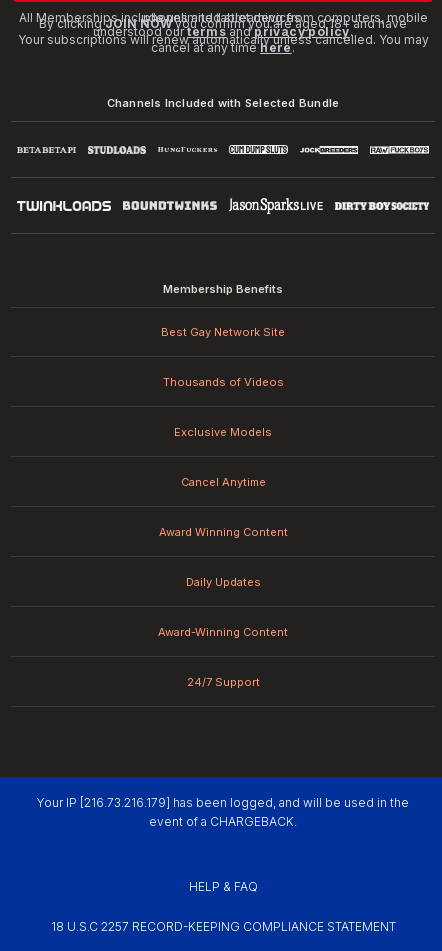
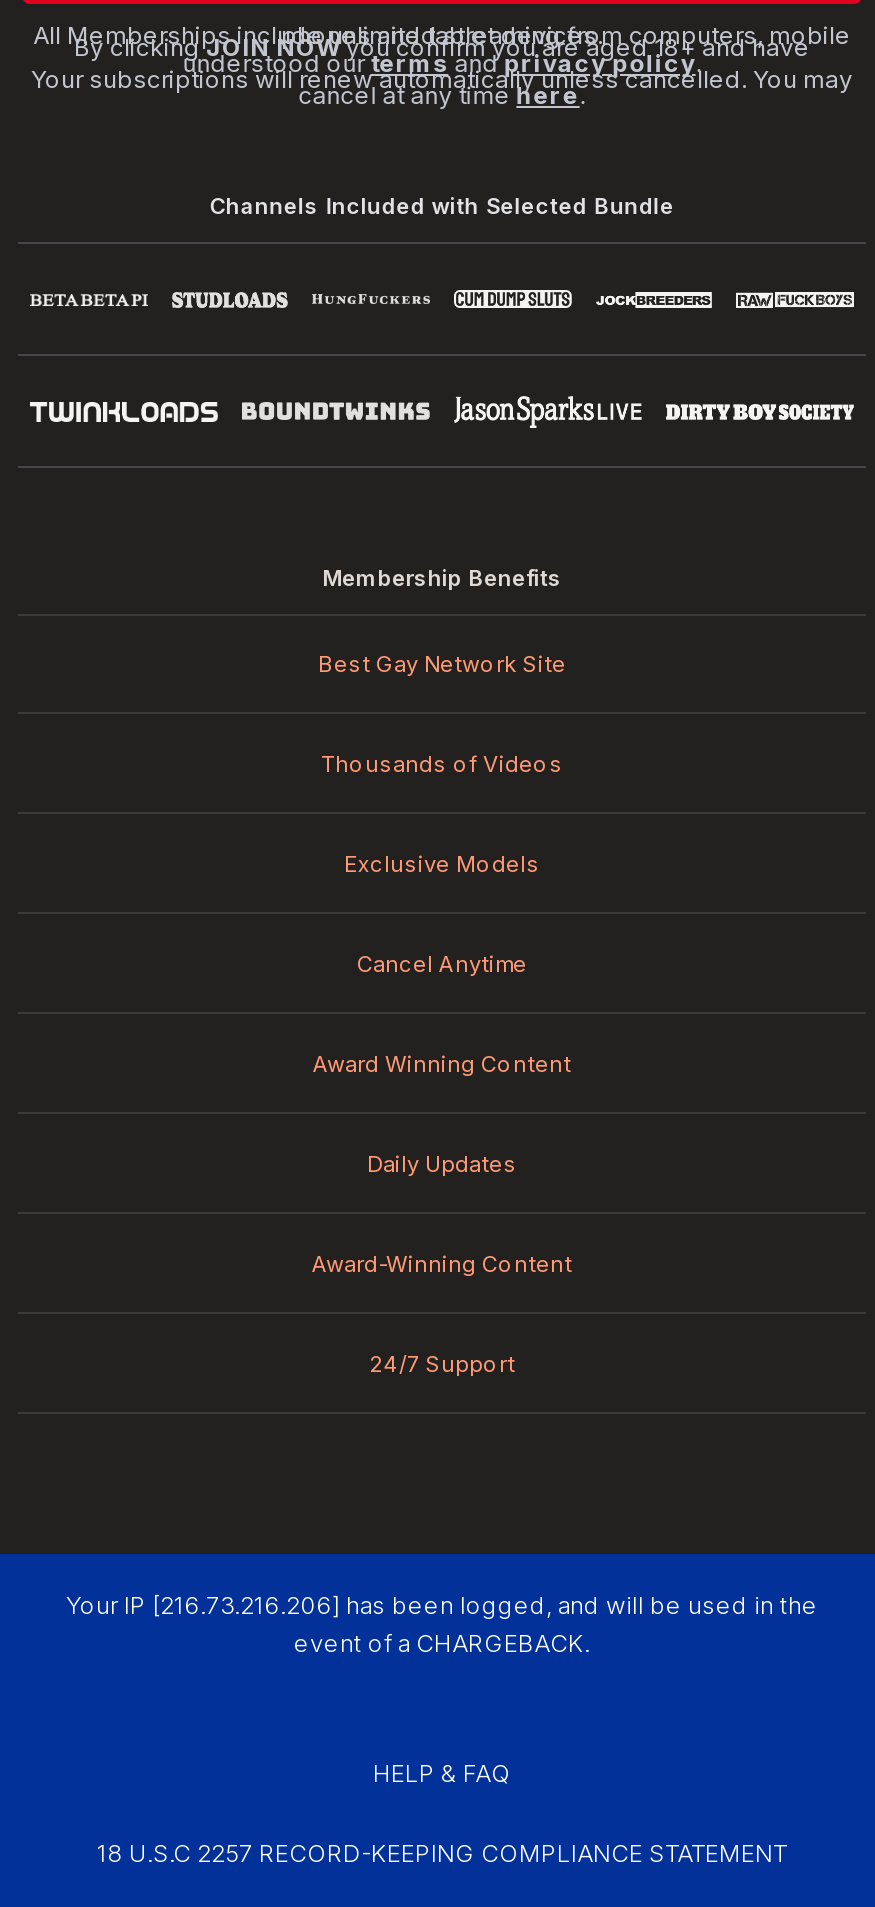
[37,795,409,810] Your IP [216.73.216.179] has been logged, and will be used in the -> [66,1591,818,1621] Your IP [216.73.216.206] has been logged, and will be used in the

